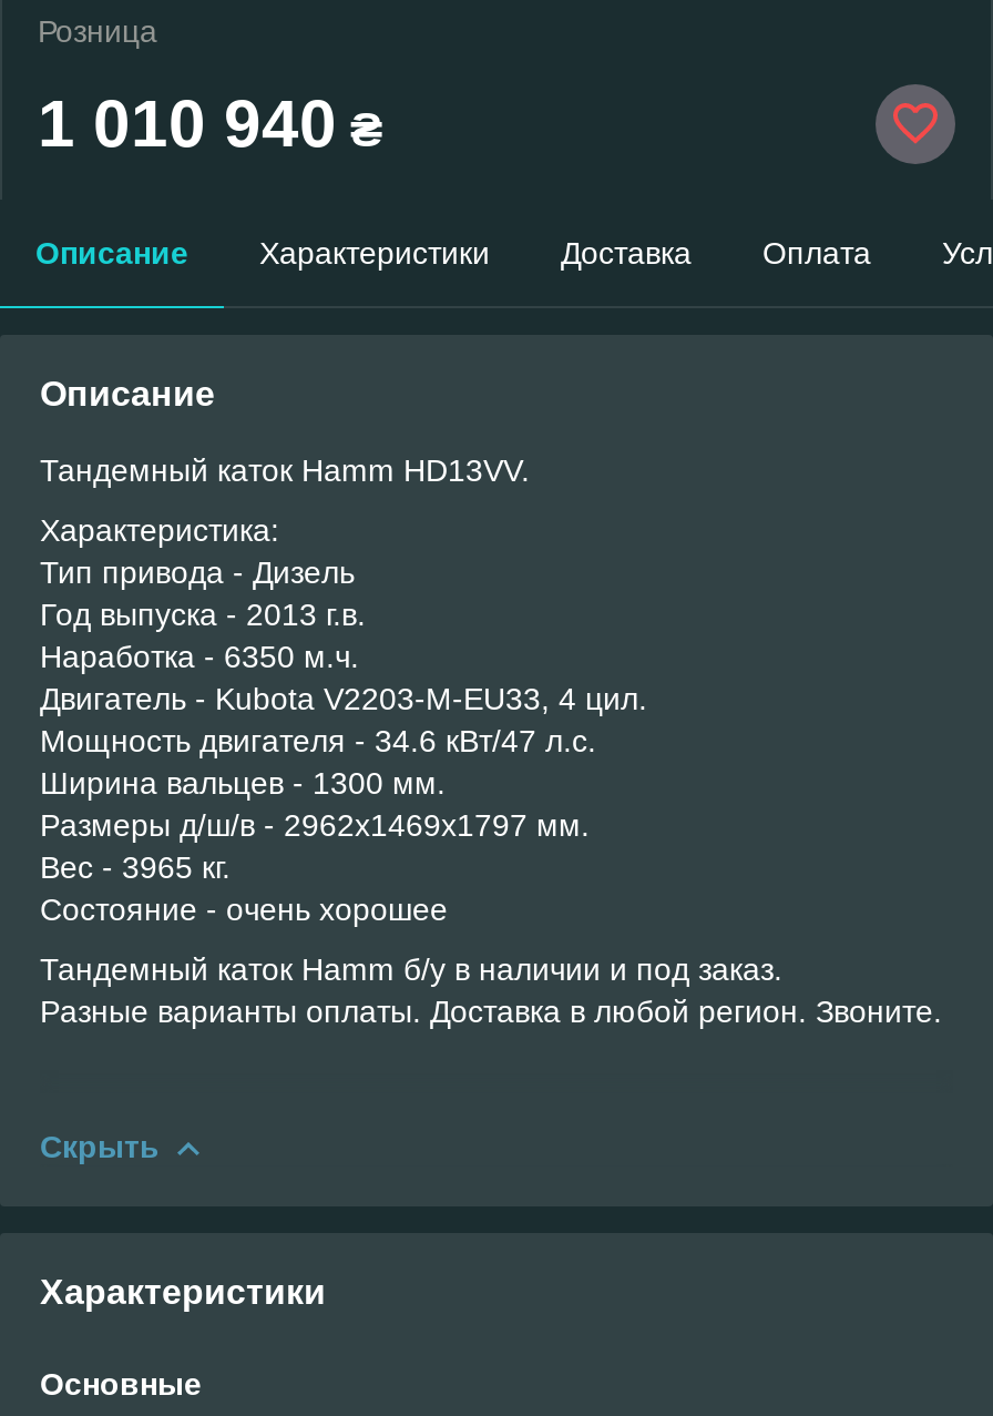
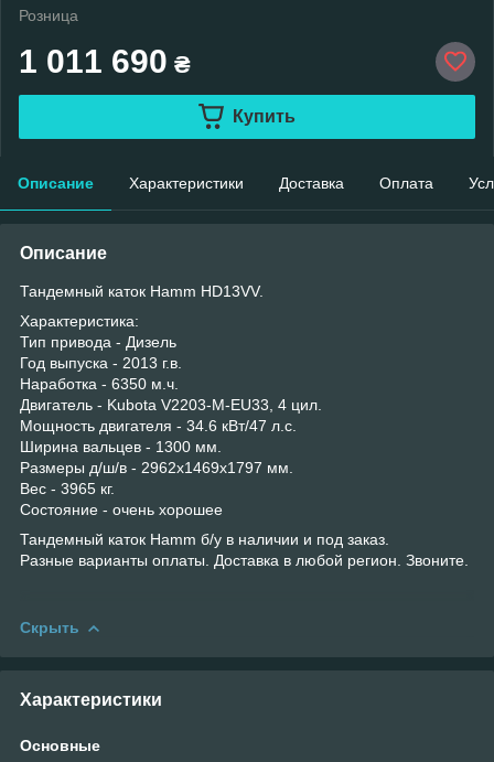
[38,86,383,159] 1 010 940 ₴ -> [19,43,295,125] 1 011 690 ₴ | Купить

